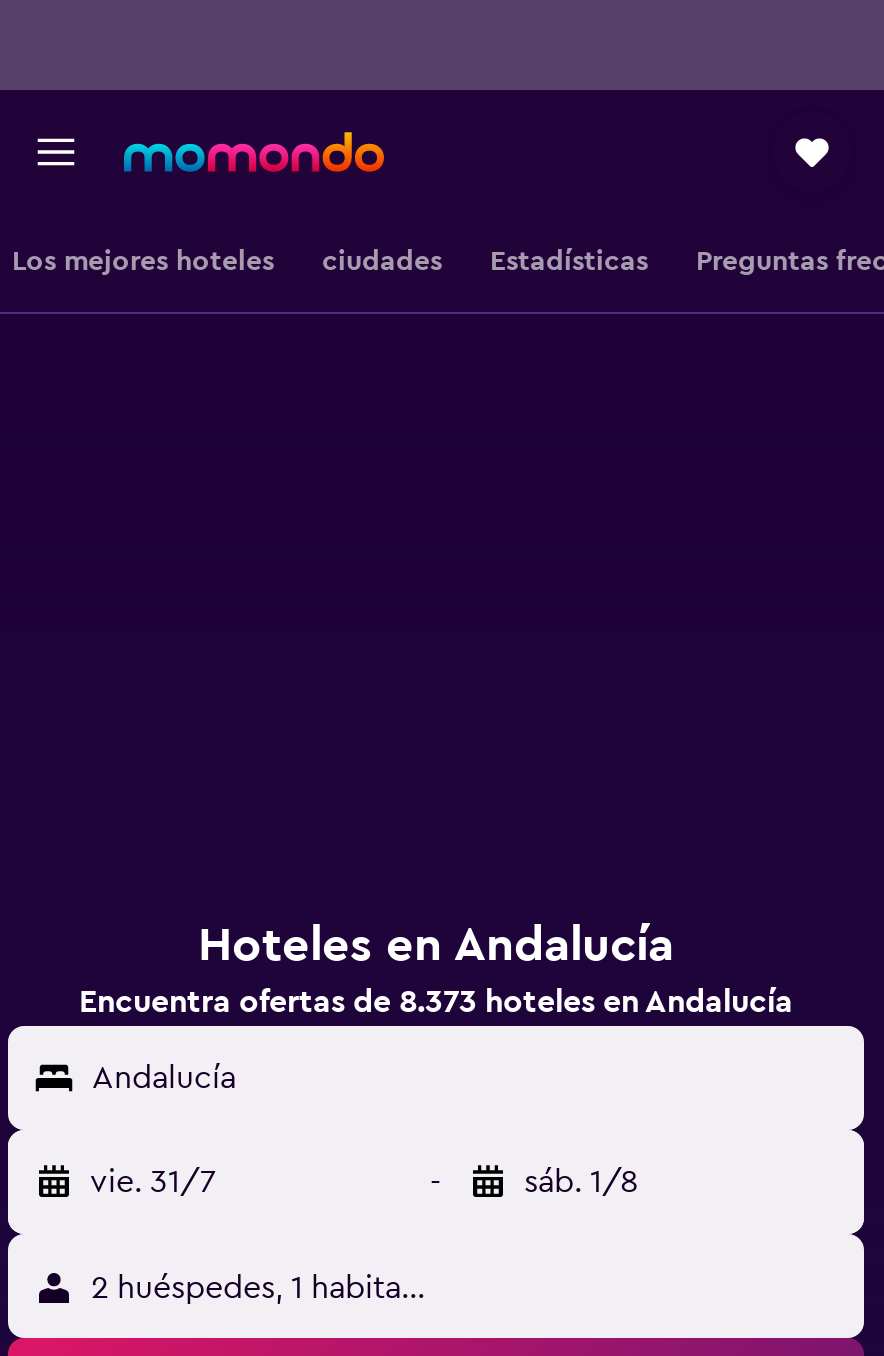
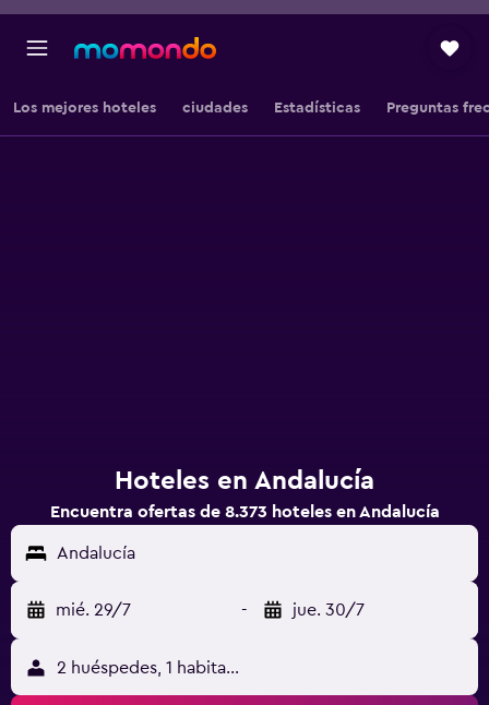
[90,1166,216,1198] vie. 31/7 -> [56,601,131,619] mié. 29/7
[524,1166,638,1198] sáb. 1/8 -> [293,601,365,619] jue. 30/7

